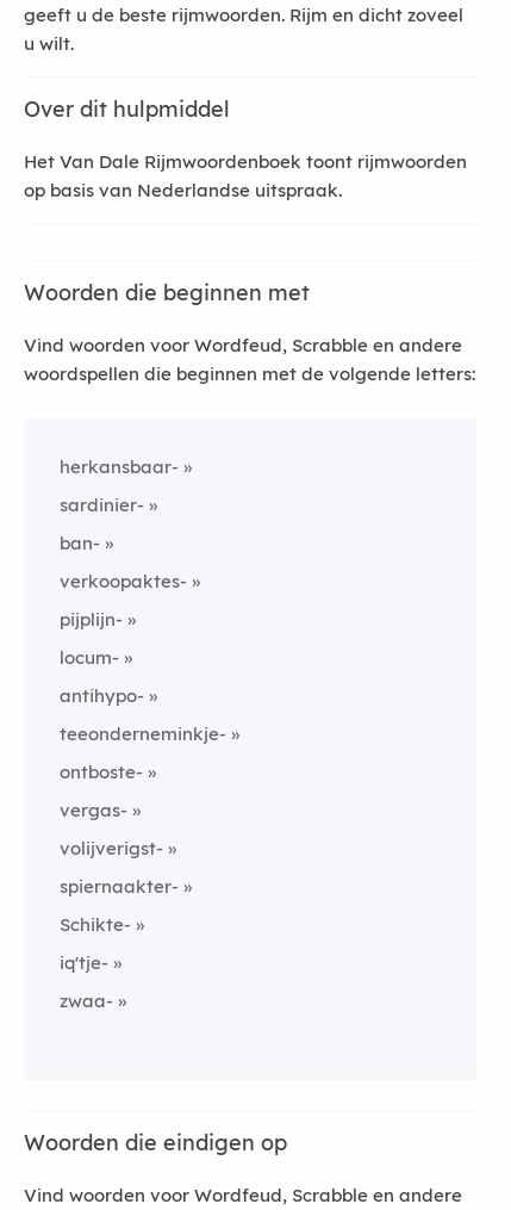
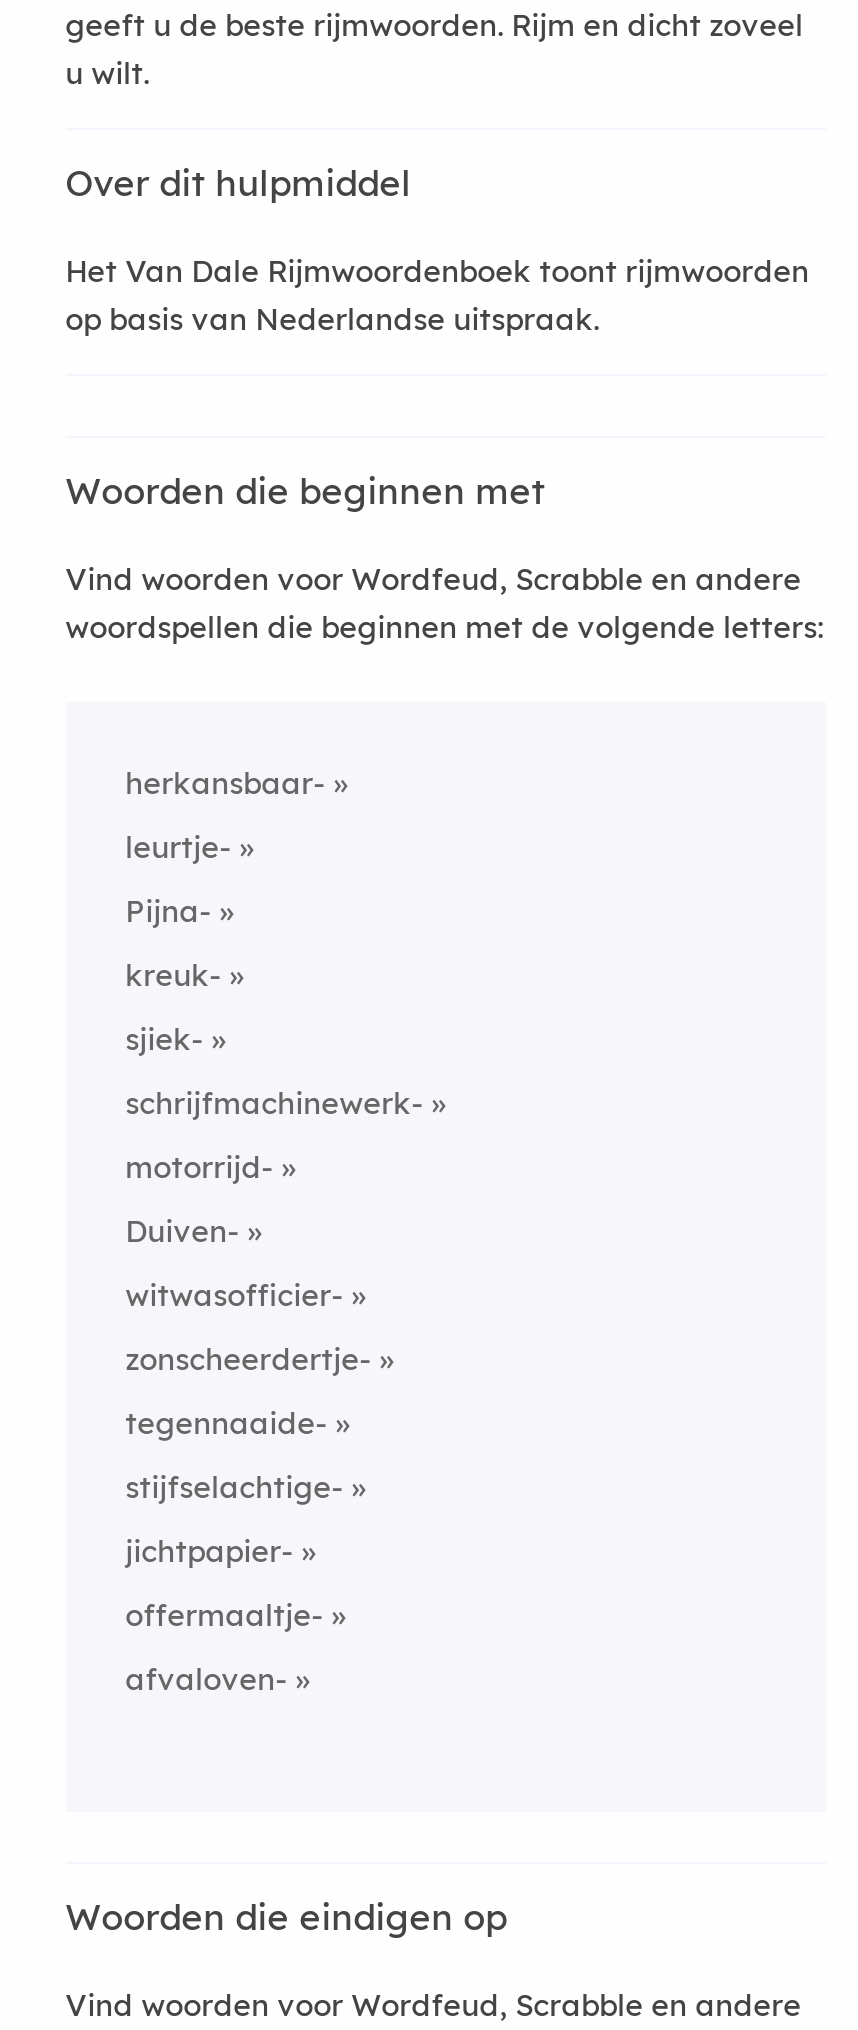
[59,494,144,516] sardinier- -> [125,828,231,866] leurtje-
[59,532,100,554] ban- -> [125,892,211,930] Pijna-
[59,570,187,592] verkoopaktes- -> [125,956,221,994] kreuk-
[59,608,122,631] pijplijn- -> [125,1020,203,1058] sjiek-
[59,646,119,669] locum- -> [125,1084,423,1122] schrijfmachinewerk-
[59,684,144,707] antihypo- -> [125,1148,273,1186] motorrijd-
[59,722,226,745] teeonderneminkje- -> [125,1212,239,1250] Duiven-
[59,761,142,783] ontboste- -> [125,1276,343,1314] witwasofficier-
[59,799,127,821] vergas- -> [125,1340,371,1378] zonscheerdertje-
[59,837,163,860] volijverigst- -> [125,1404,327,1442] tegennaaide-
[59,875,178,898] spiernaakter- -> [125,1468,343,1506] stijfselachtige-
[59,913,131,936] Schikte- -> [125,1532,293,1570] jichtpapier-
[59,951,108,974] iq'tje- -> [125,1596,323,1634] offermaaltje-
[59,989,113,1012] zwaa- -> [125,1660,287,1698] afvaloven-

